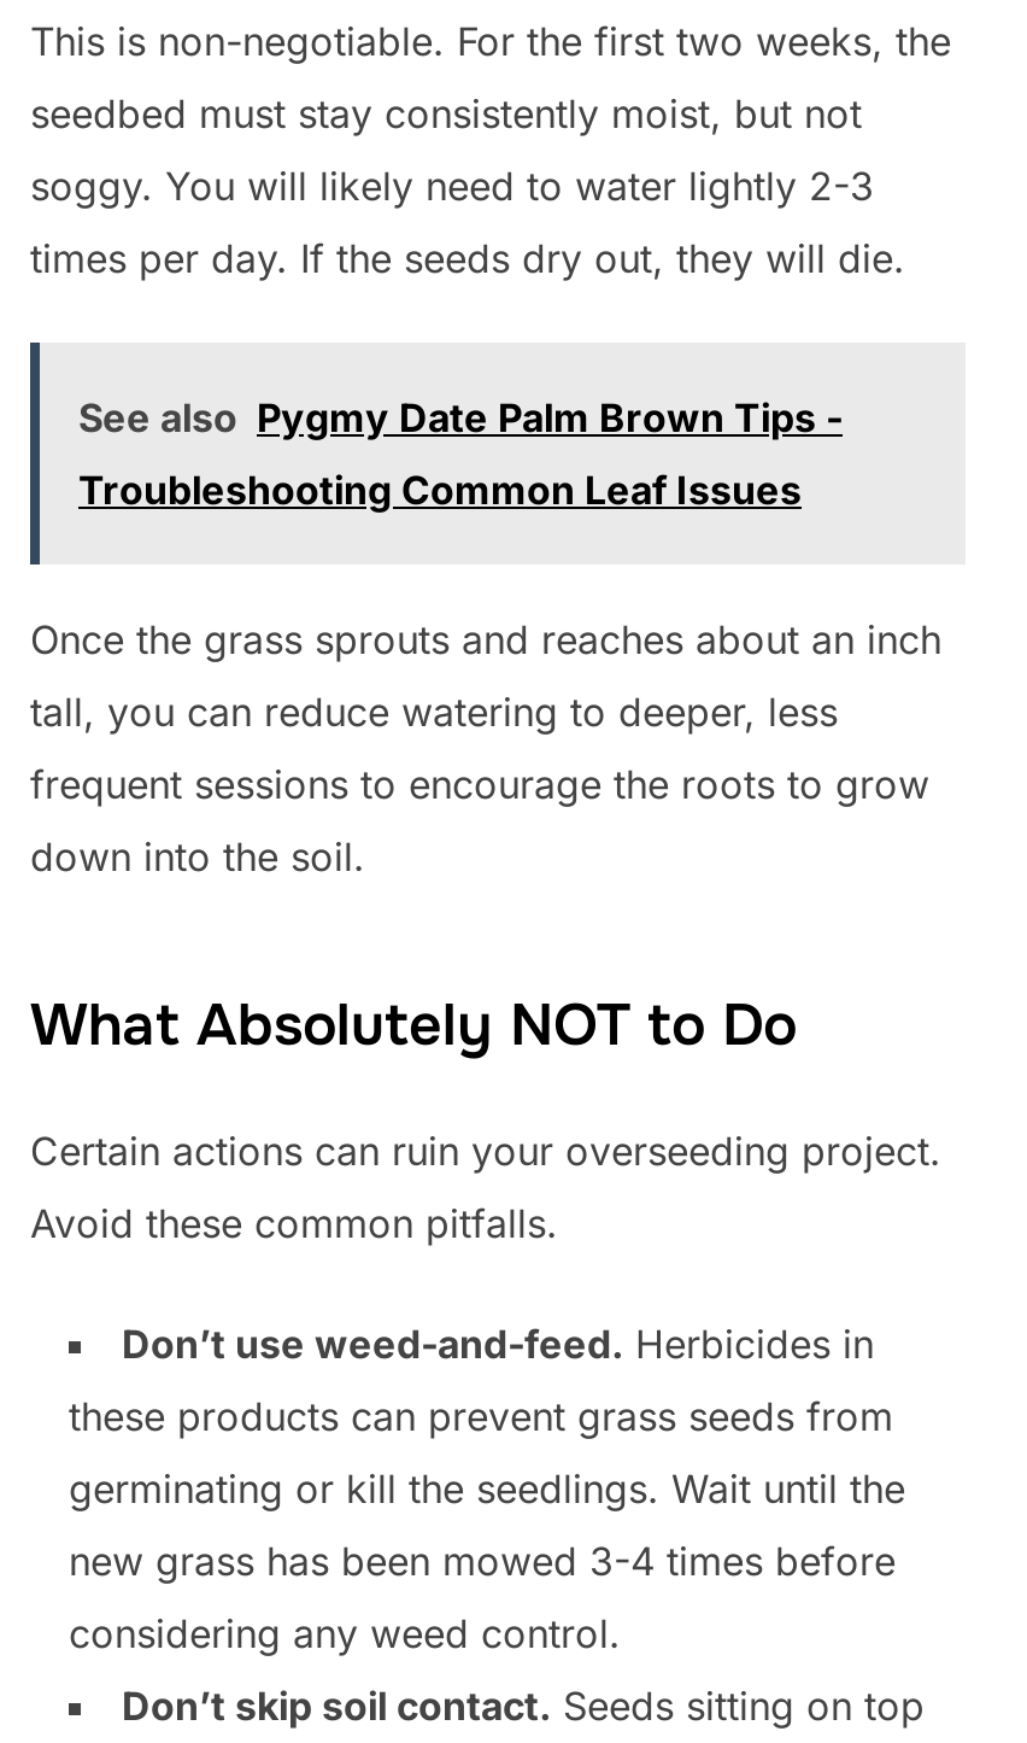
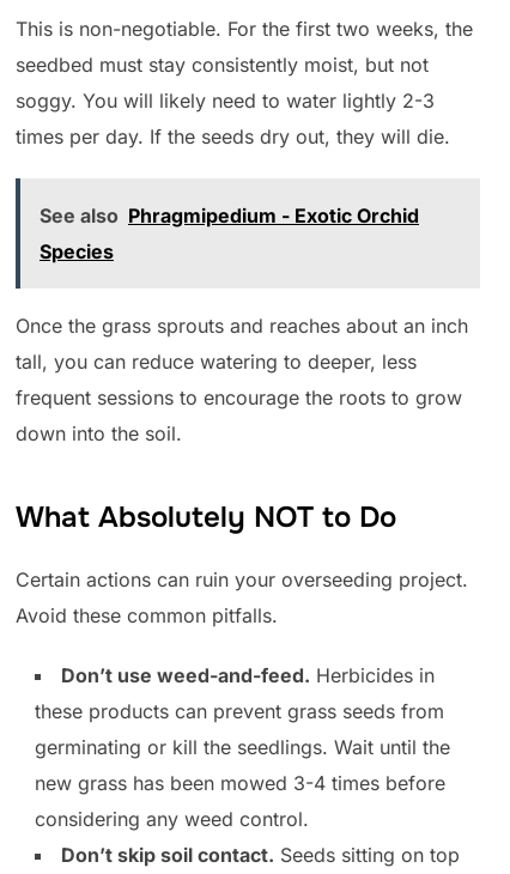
[78,393,843,441] See also Pygmy Date Palm Brown Tips - -> [40,203,419,227] See also Phragmipedium - Exotic Orchid
[78,465,802,513] Troubleshooting Common Leaf Issues -> [40,239,114,263] Species

